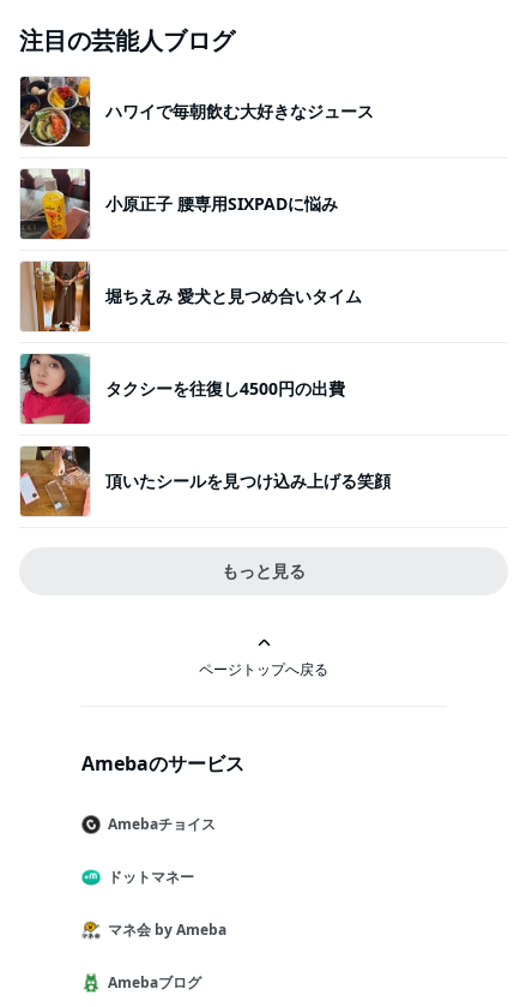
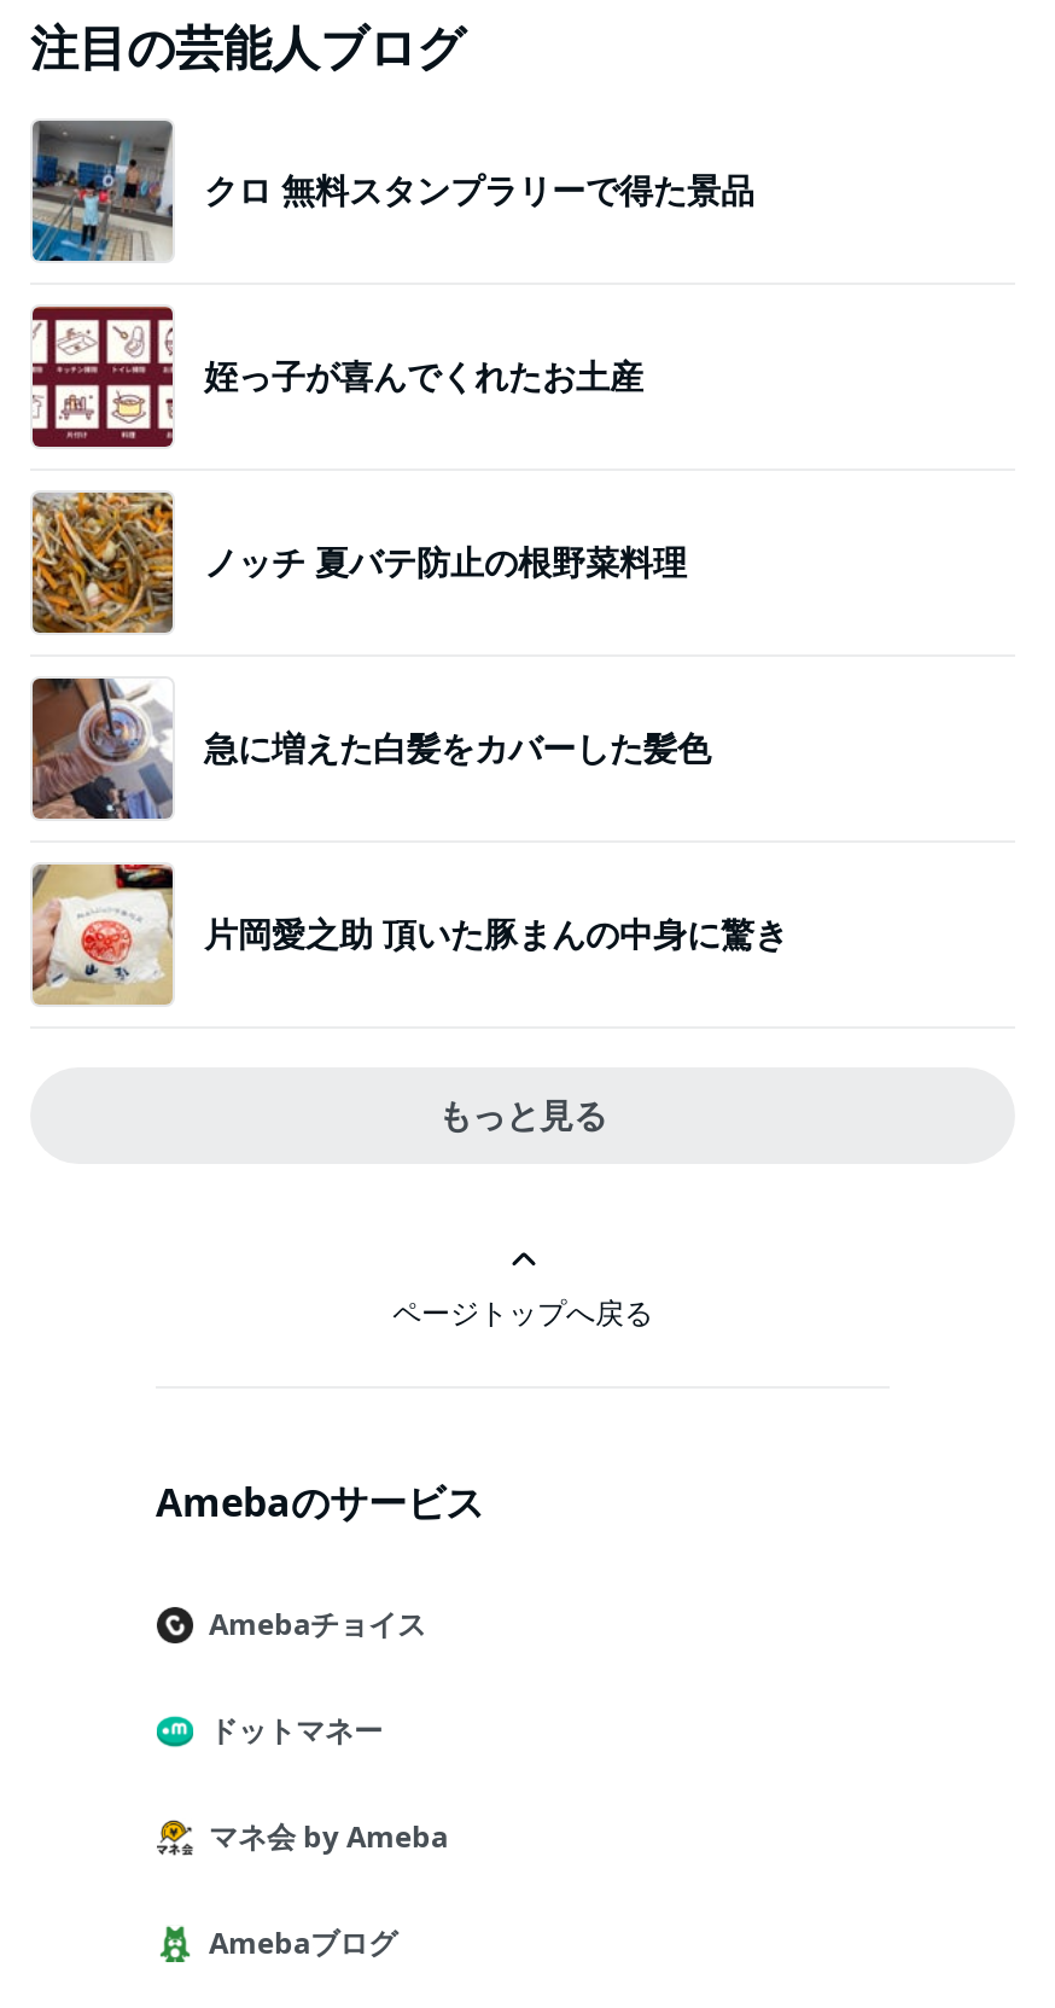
[19,77,374,148] [image] | ハワイで毎朝飲む大好きなジュース -> [30,121,754,263] [image] | クロ 無料スタンプラリーで得た景品
[19,169,338,240] [image] | 小原正子 腰専用SIXPADに悩み -> [30,304,643,449] [image] | 姪っ子が喜んでくれたお土産
[20,262,362,332] [image] | 堀ちえみ 愛犬と見つめ合いタイム -> [33,490,687,635] [image] | ノッチ 夏バテ防止の根野菜料理
[19,353,345,425] [image] | タクシーを往復し4500円の出費 -> [30,676,711,821] [image] | 急に増えた白髪をカバーした髪色
[20,445,391,516] [image] | 頂いたシールを見つけ込み上げる笑顔 -> [30,862,788,1007] [image] | 片岡愛之助 頂いた豚まんの中身に驚き

